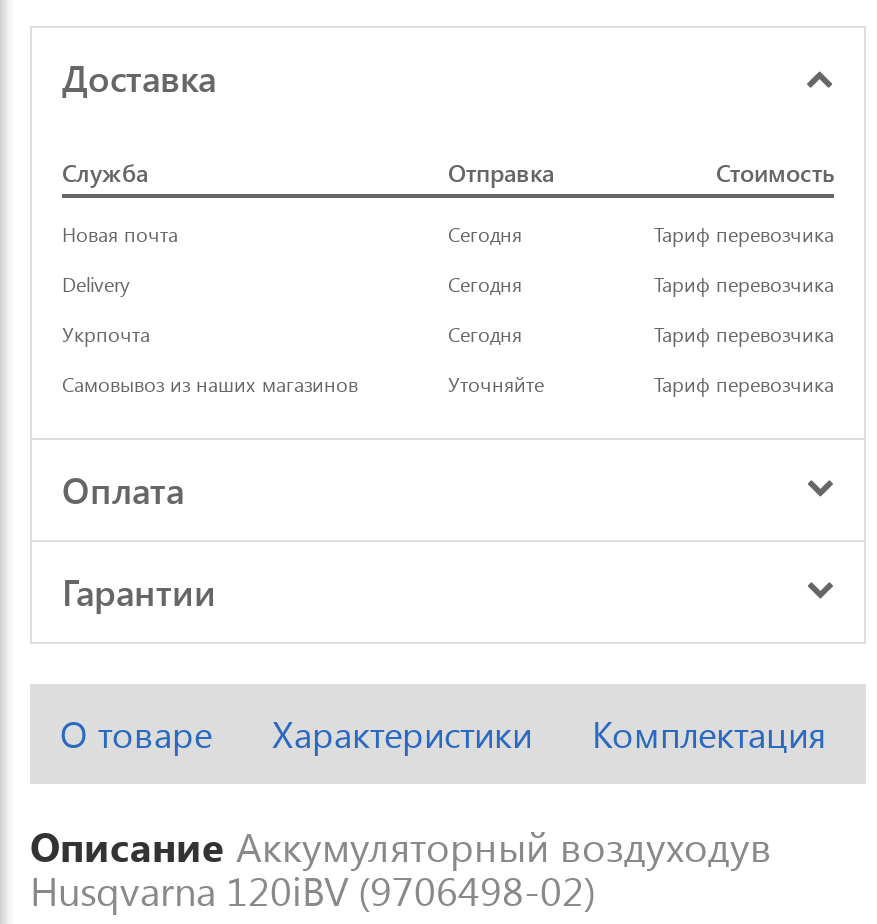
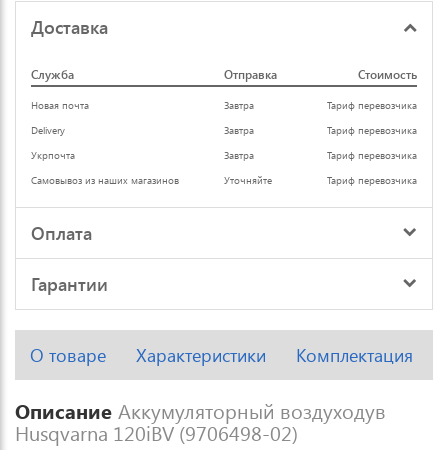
[448,219,522,247] Сегодня -> [224,97,254,111] Завтра
[448,269,522,297] Сегодня -> [224,122,254,136] Завтра
[448,319,522,347] Сегодня -> [224,147,254,161] Завтра

